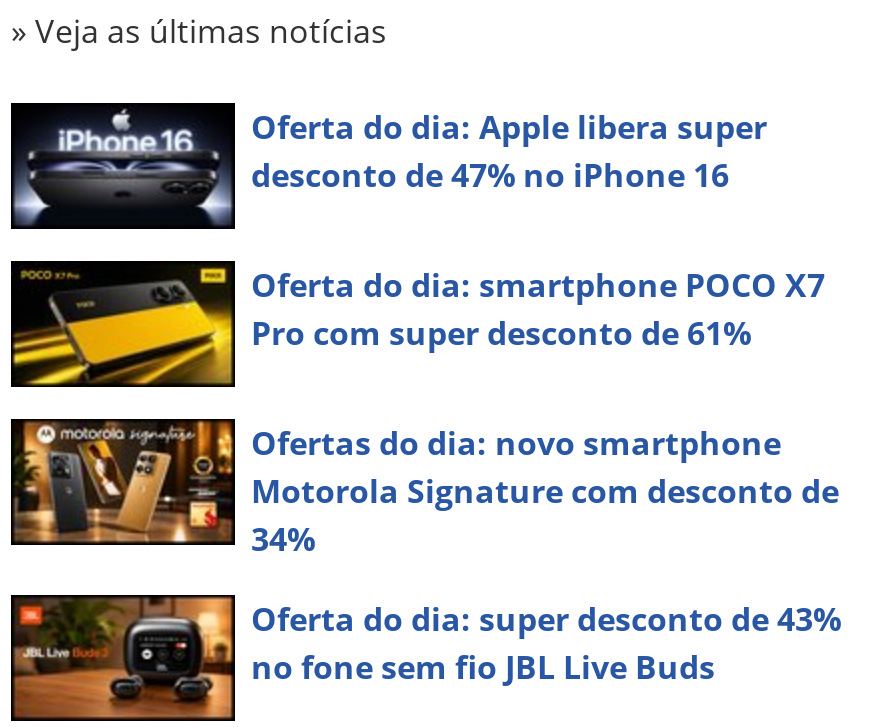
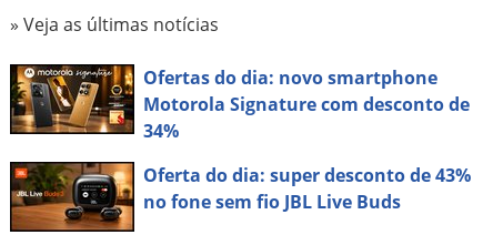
[11,103,825,355] [image] | Oferta do dia: Apple libera super | desconto de 47% no iPhone 16 | Oferta do dia: smartphone POCO X7 | Pro com super desconto de 61% -> none
[9,259,235,389] [image] -> none

